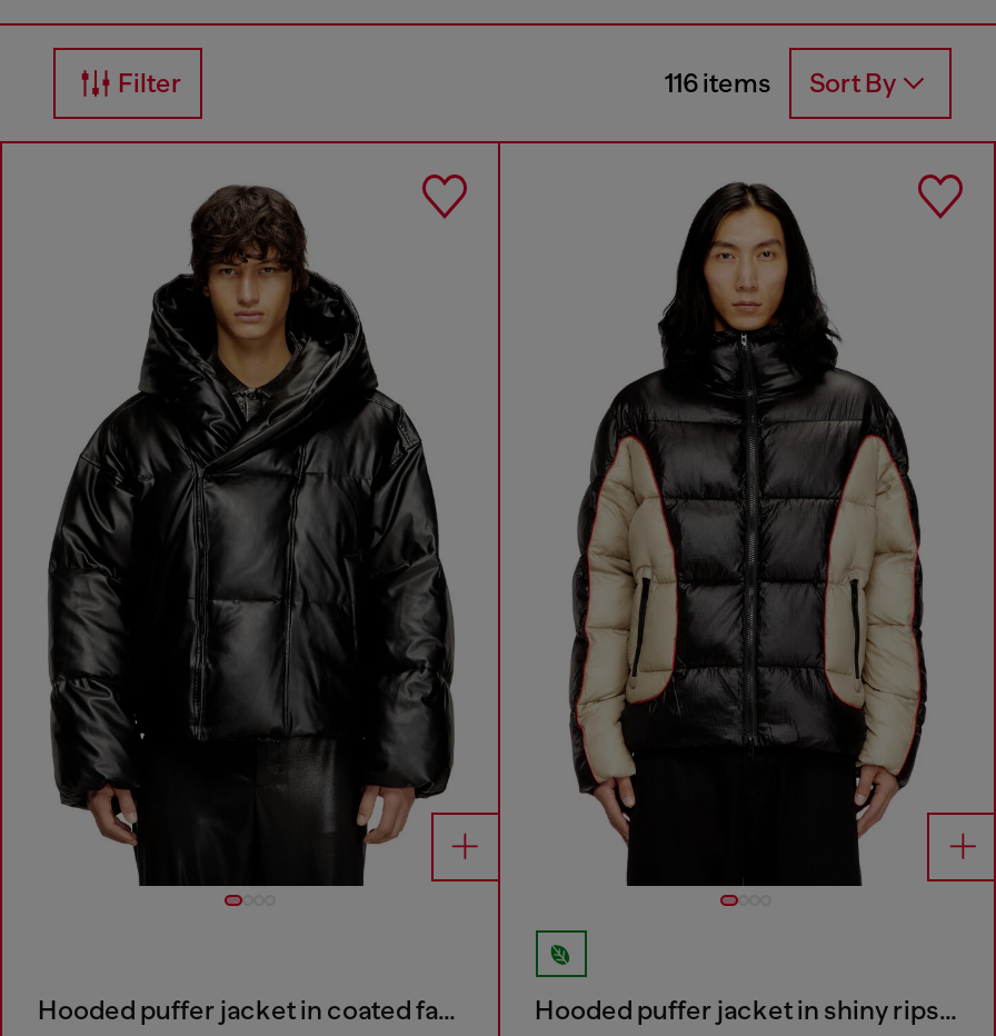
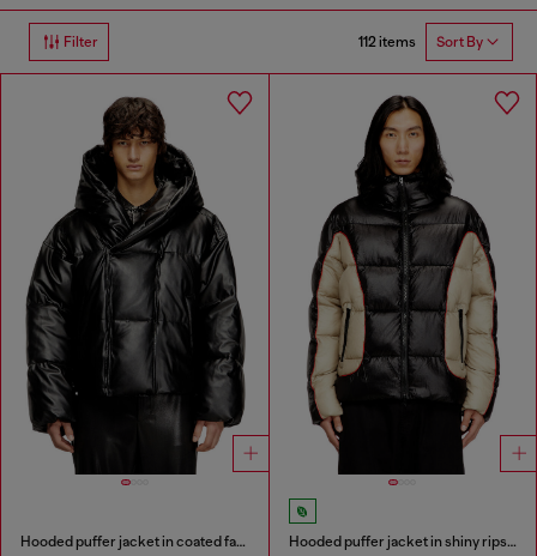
[665,68,896,100] 116 items Sort By -> [358,33,483,51] 112 items Sort By

